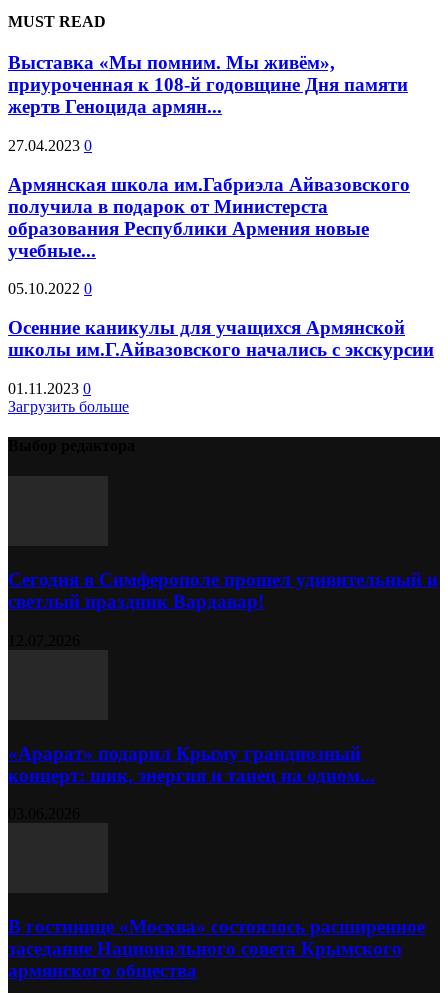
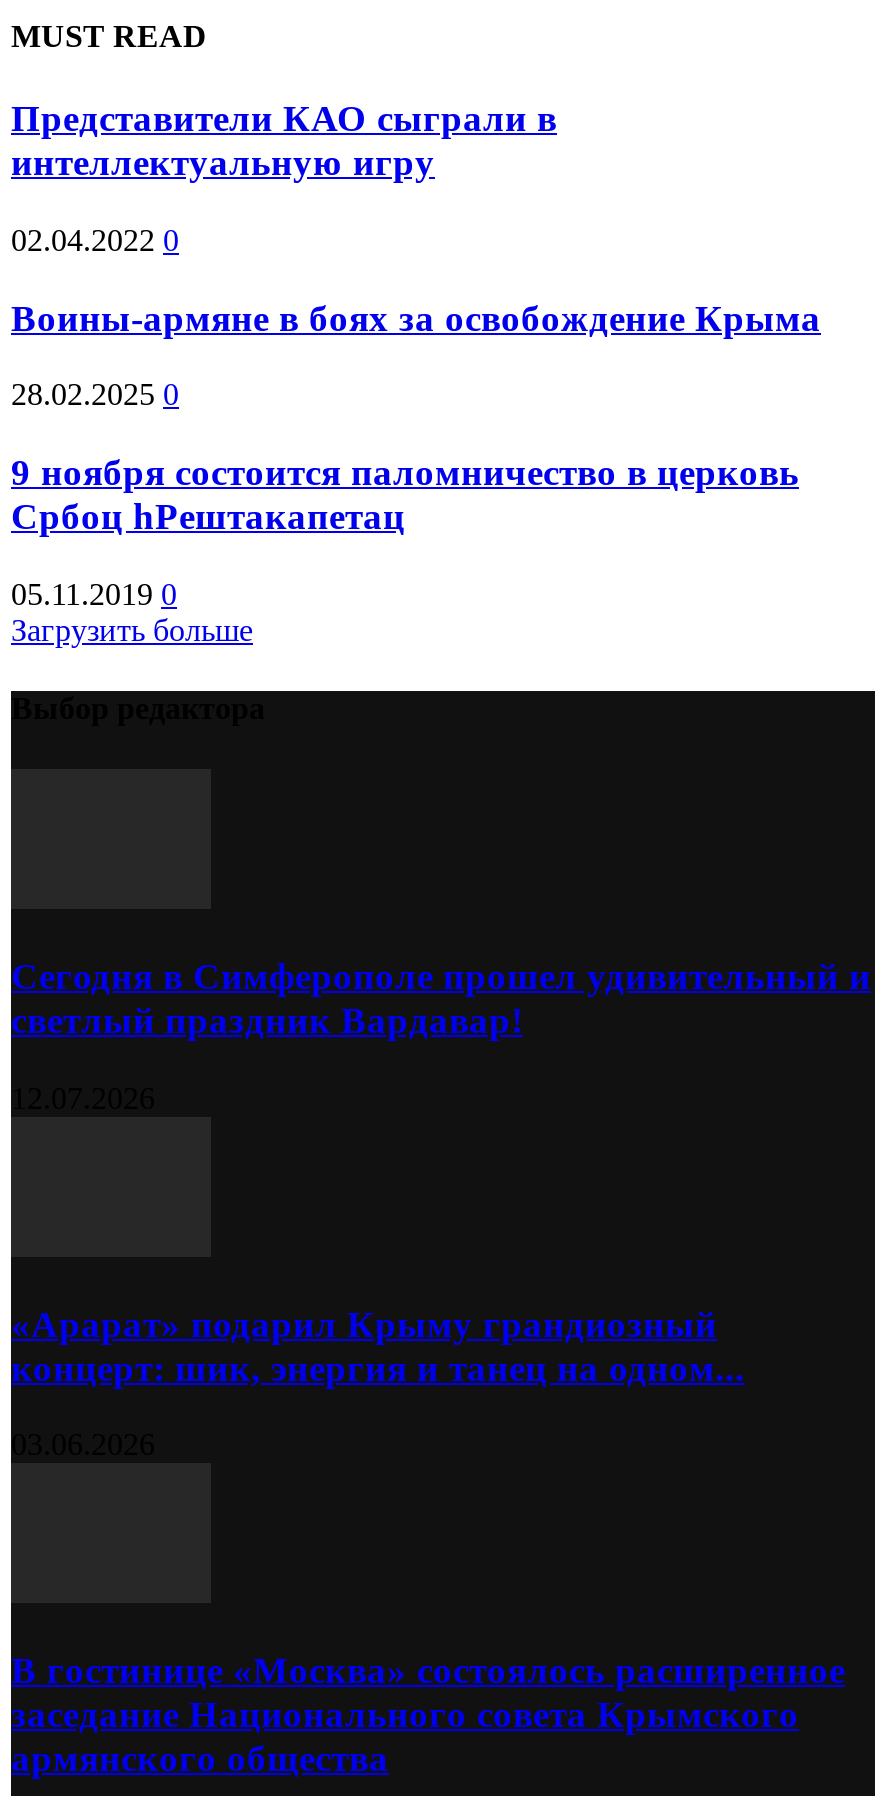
[8,52,408,117] Выставка «Мы помним. Мы живём», | приуроченная к 108-й годовщине Дня памяти | жертв Геноцида армян... -> [11,98,557,184] Представители КАО сыграли в | интеллектуальную игру
[8,137,92,154] 27.04.2023 0 -> [11,223,179,257] 02.04.2022 0
[8,174,410,261] Армянская школа им.Габриэла Айвазовского | получила в подарок от Министерста | образования Республики Армения новые | учебные... -> [11,297,821,339] Воины-армяне в боях за освобождение Крыма
[8,280,92,297] 05.10.2022 0 -> [11,378,179,412] 28.02.2025 0
[8,317,434,360] Осенние каникулы для учащихся Армянской | школы им.Г.Айвазовского начались с экскурсии -> [11,451,799,537] 9 ноября состоится паломничество в церковь | Србоц hРештакапетац
[8,380,91,397] 01.11.2023 0 -> [11,577,177,611] 05.11.2019 0

